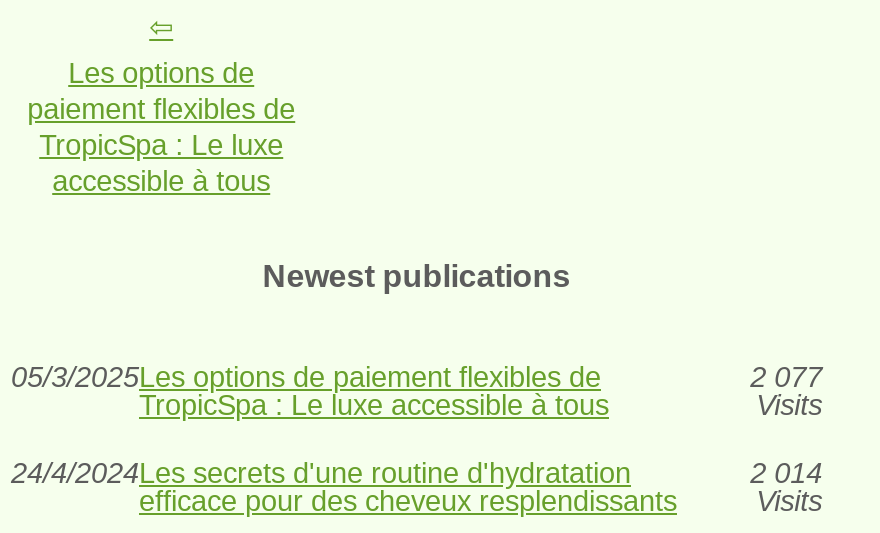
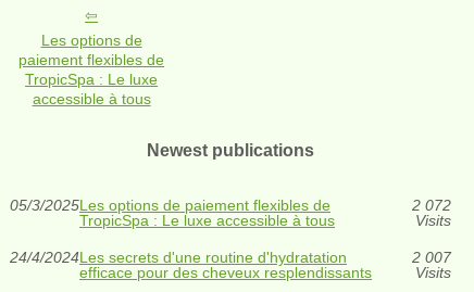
[750,362,822,394] 2 077 -> [412,197,451,214] 2 072
[750,458,822,490] 2 014 -> [412,249,451,266] 2 007

